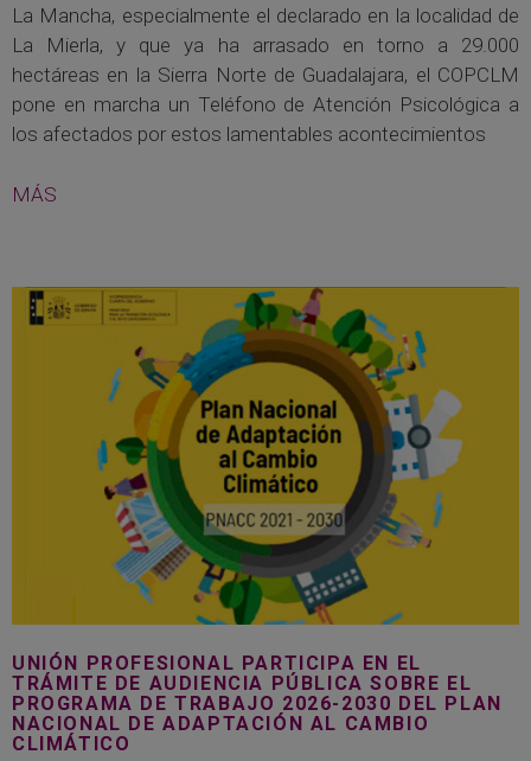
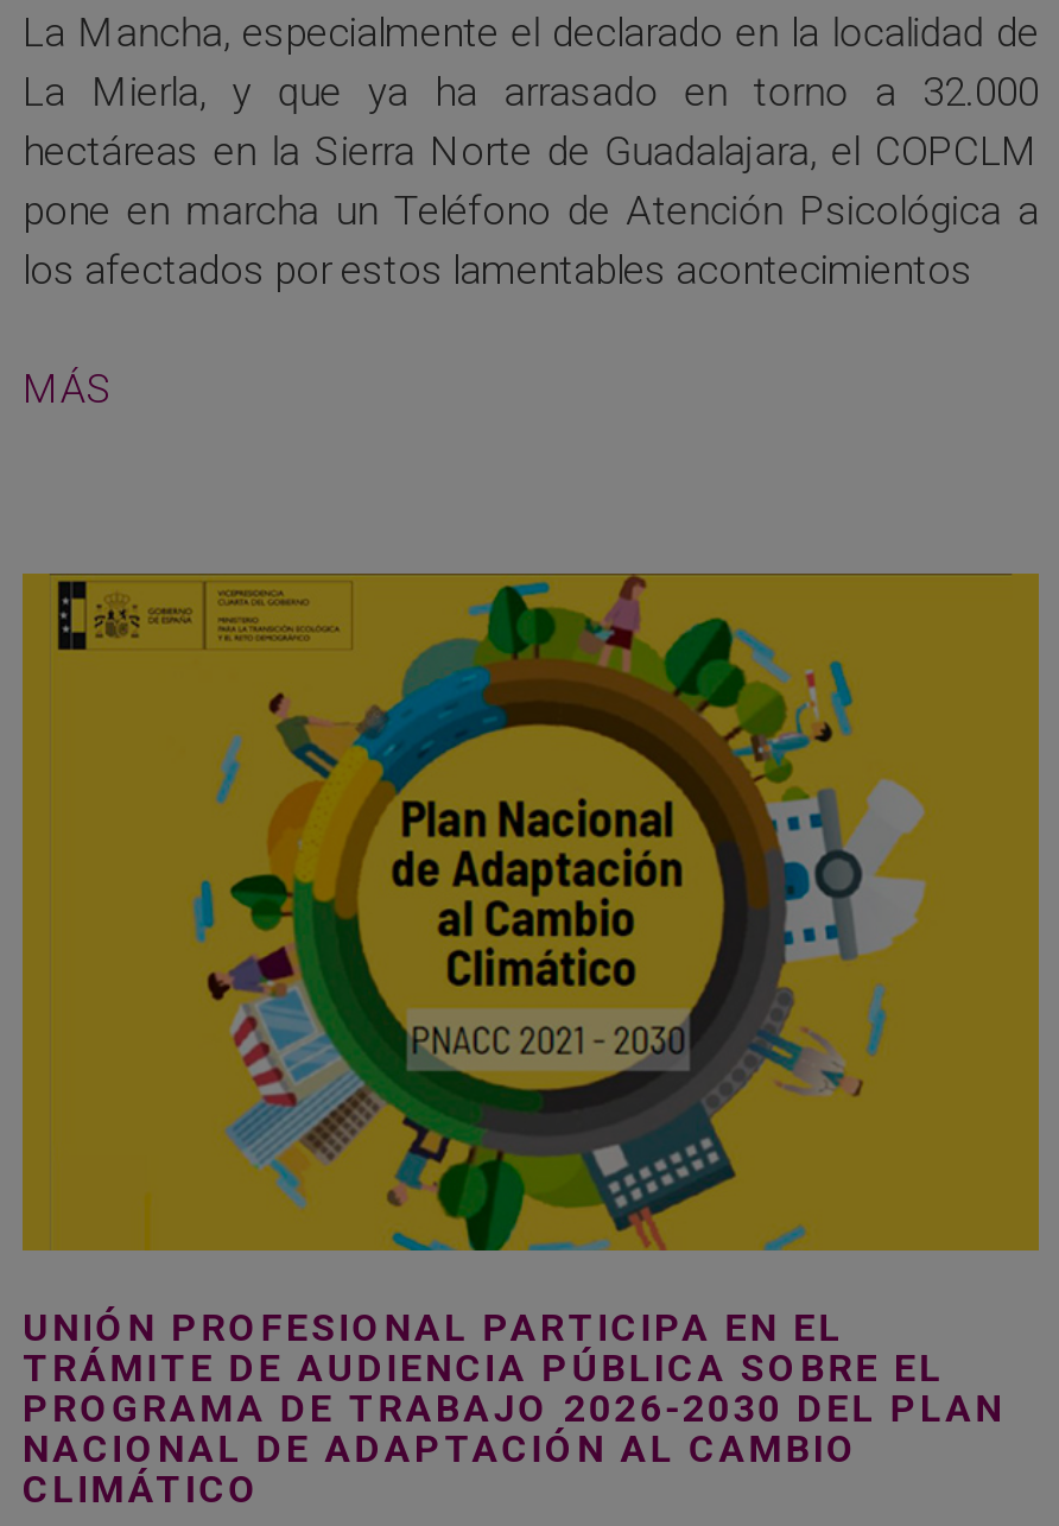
[12,33,519,57] La Mierla, y que ya ha arrasado en torno a 29.000 -> [23,67,1039,114] La Mierla, y que ya ha arrasado en torno a 32.000

